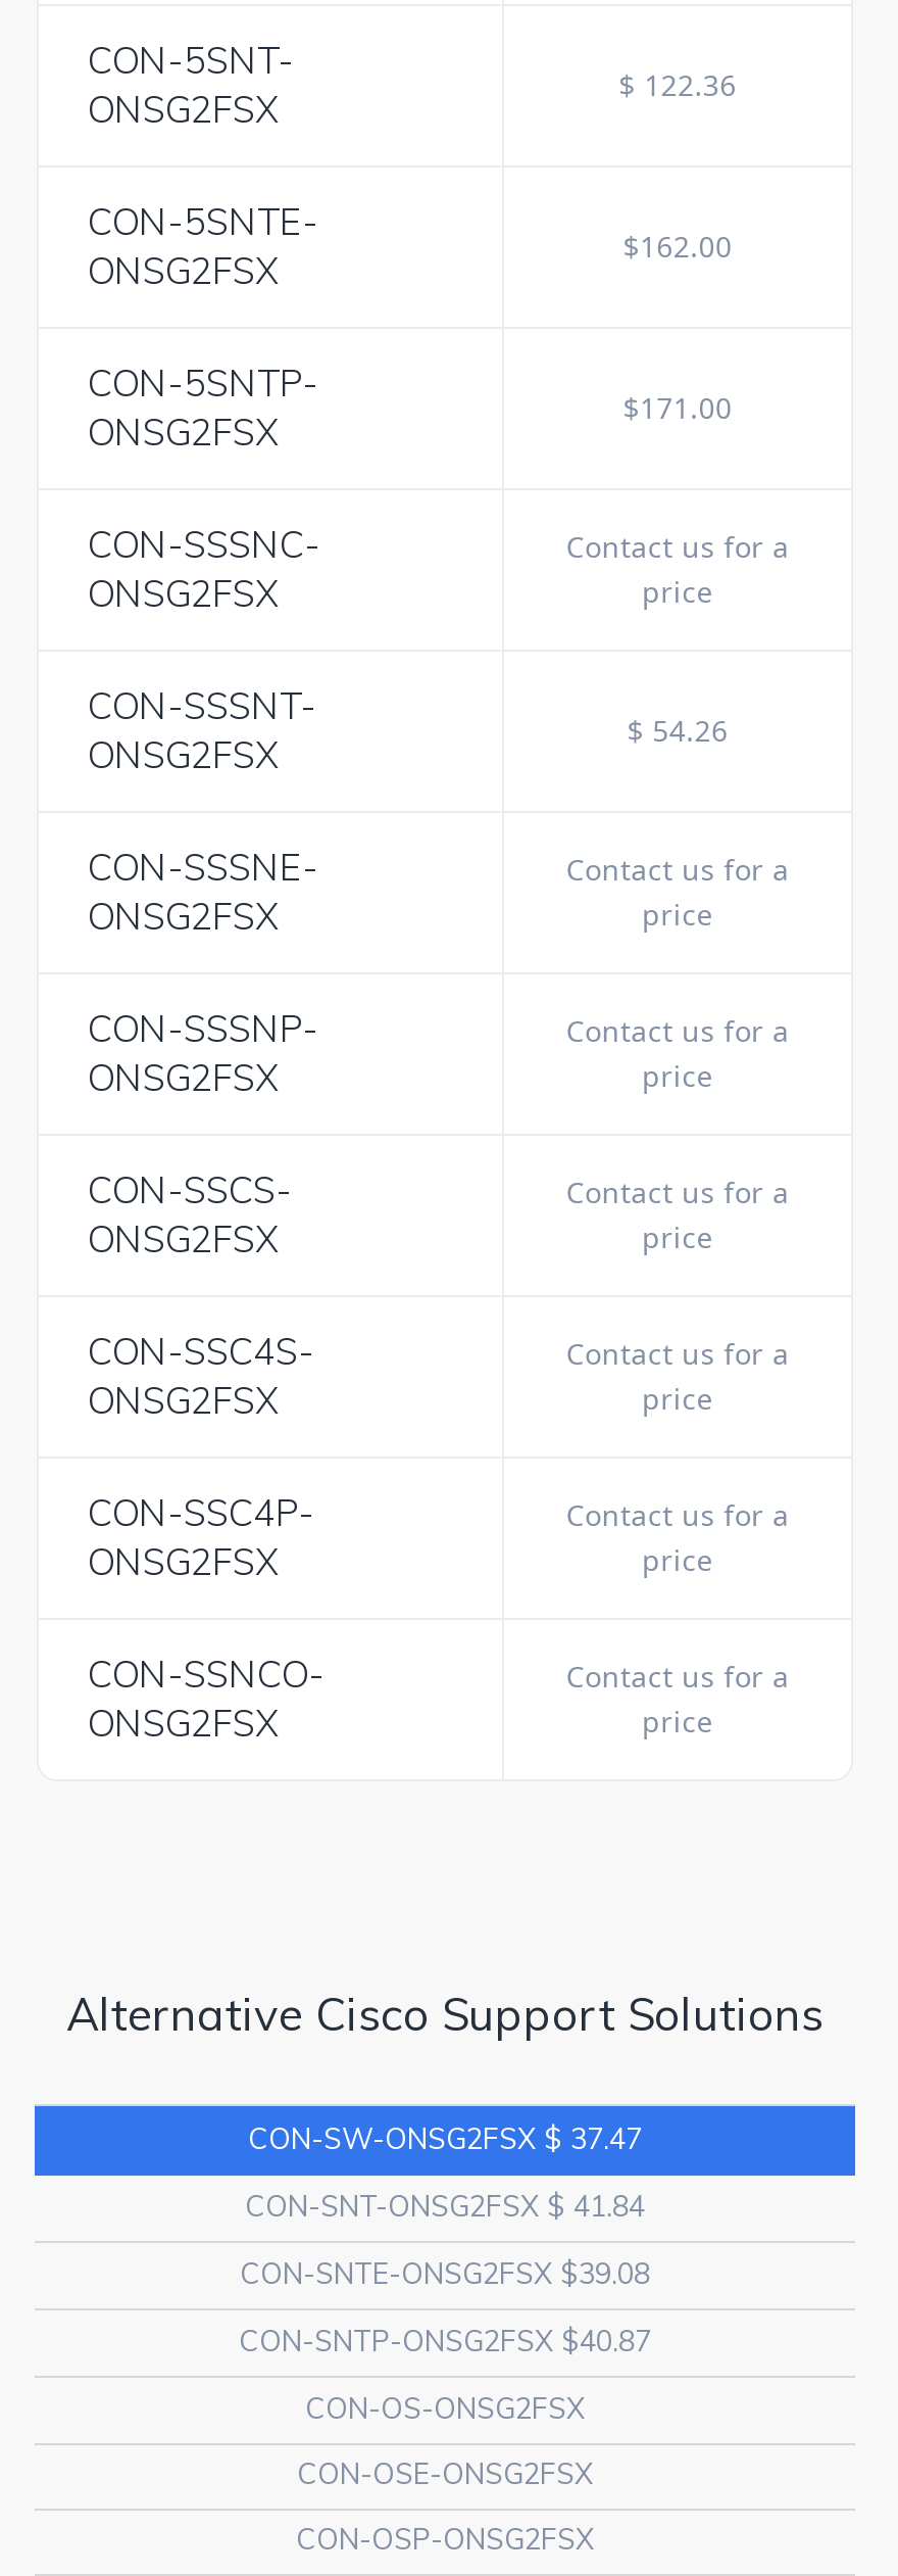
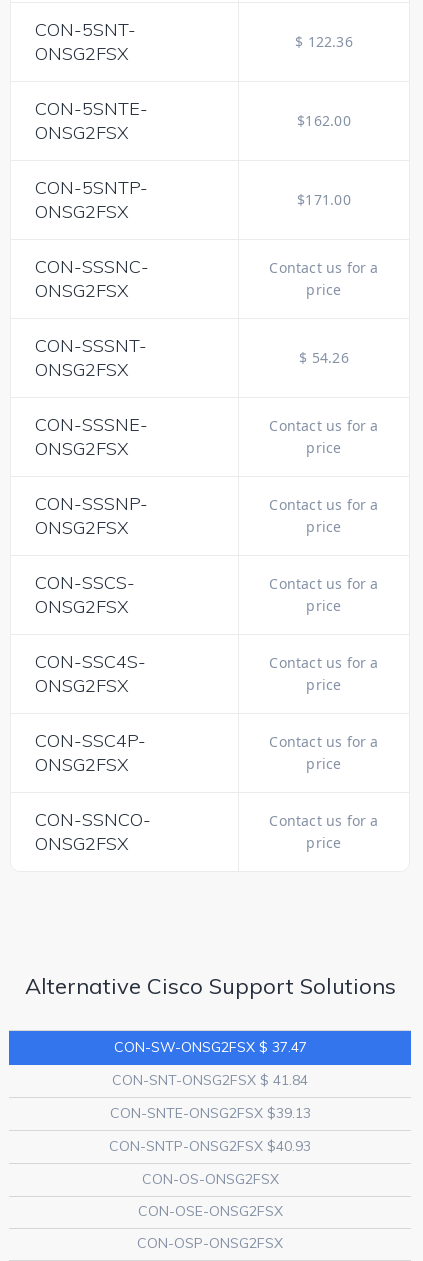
[240,2256,650,2293] CON-SNTE-ONSG2FSX $39.08 -> [109,1104,310,1122] CON-SNTE-ONSG2FSX $39.13
[239,2324,651,2360] CON-SNTP-ONSG2FSX $40.87 -> [109,1137,311,1155] CON-SNTP-ONSG2FSX $40.93

